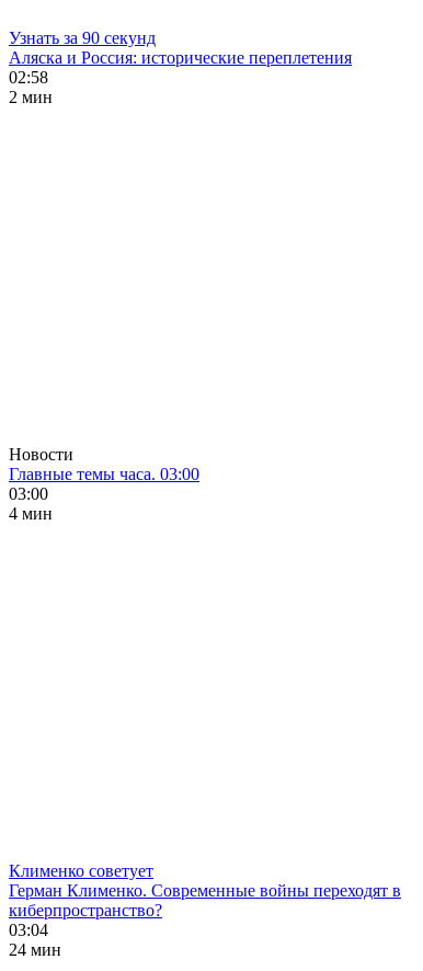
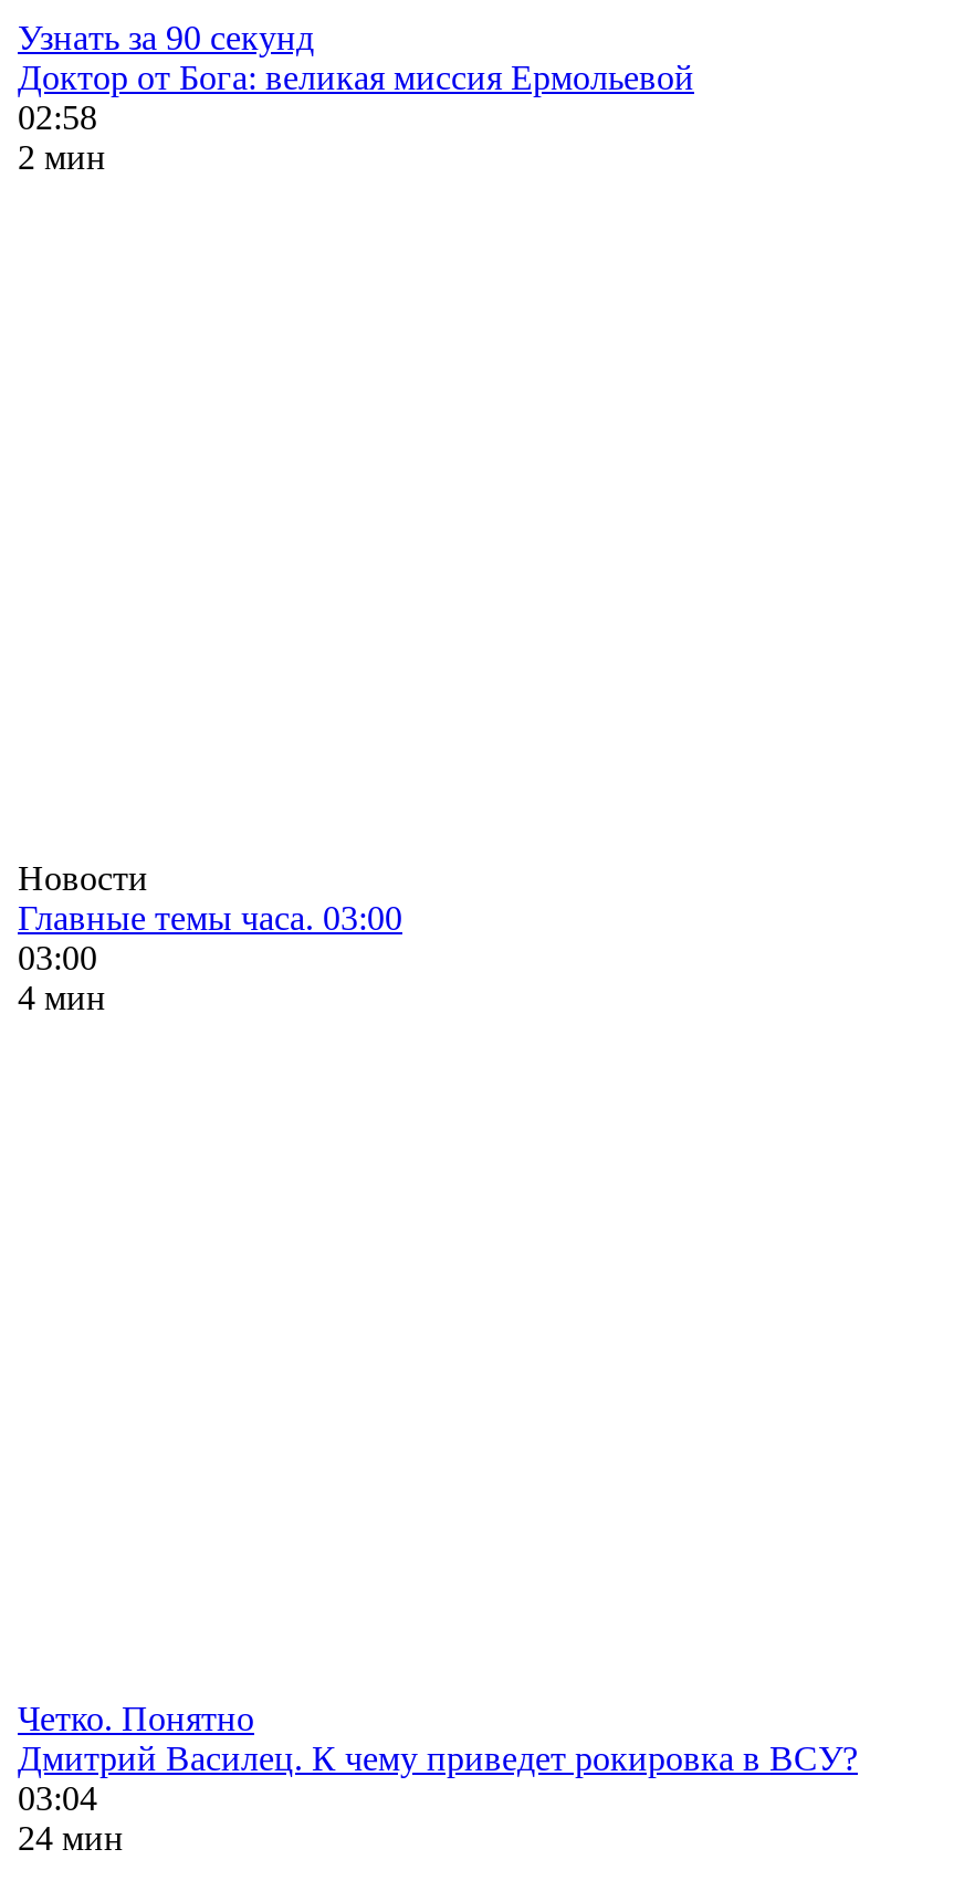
[9,48,352,67] Аляска и Россия: исторические переплетения -> [18,59,694,96] Доктор от Бога: великая миссия Ермольевой
[9,861,401,919] Клименко советует | Герман Клименко. Современные войны переходят в | киберпространство? -> [18,1700,858,1777] Четко. Понятно | Дмитрий Василец. К чему приведет рокировка в ВСУ?

